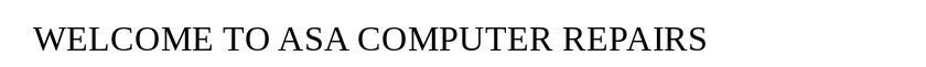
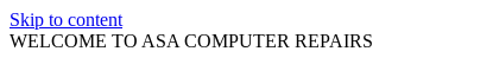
none -> [10,9,122,30] Skip to content

